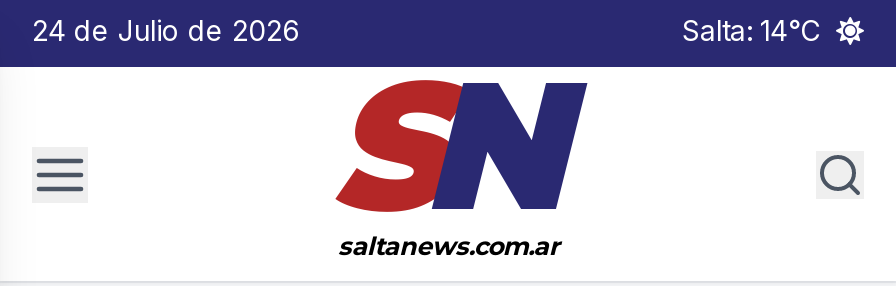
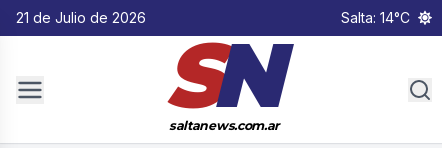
[32,13,300,47] 24 de Julio de 2026 -> [16,9,146,26] 21 de Julio de 2026

